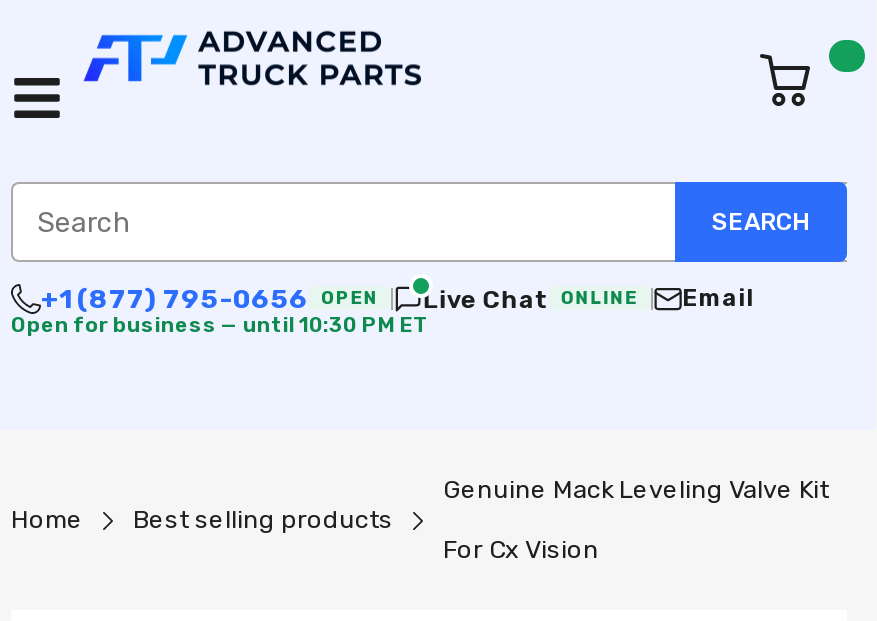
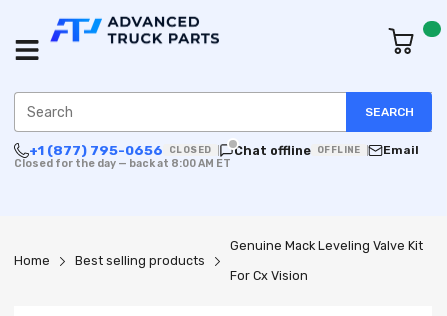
[41,283,638,315] +1 (877) 795-0656 OPEN | Live Chat ONLINE -> [29,142,361,158] +1 (877) 795-0656 CLOSED | Chat offline OFFLINE
[11,313,429,339] Open for business — until 10:30 PM ET -> [14,157,231,170] Closed for the day — back at 8:00 AM ET

